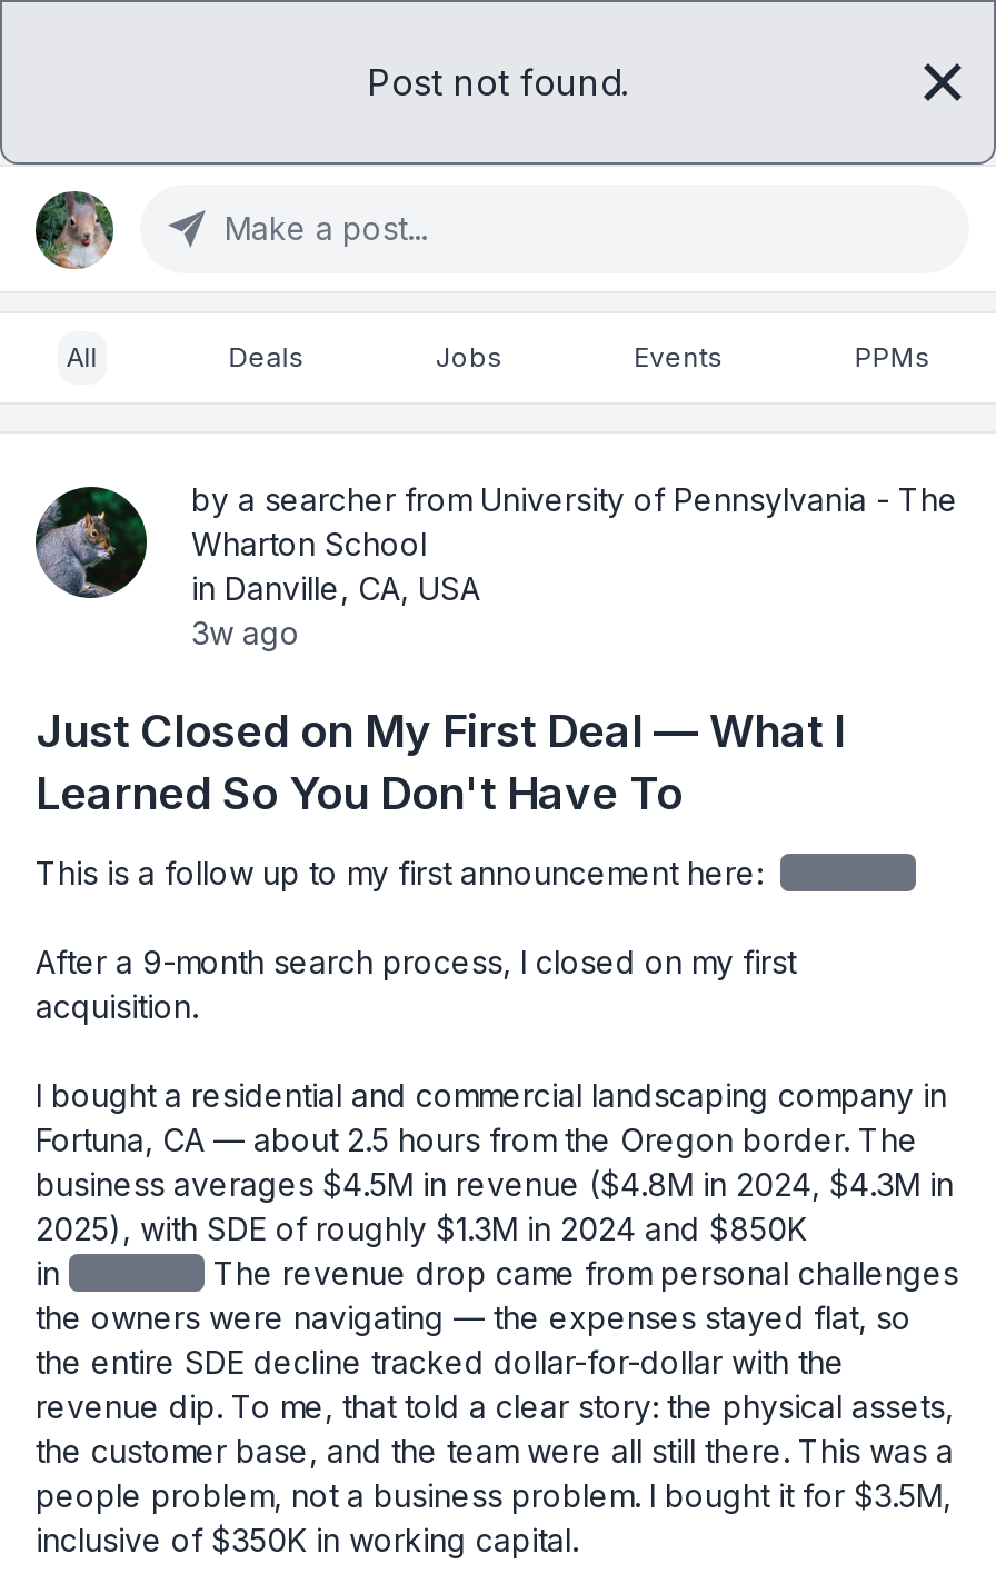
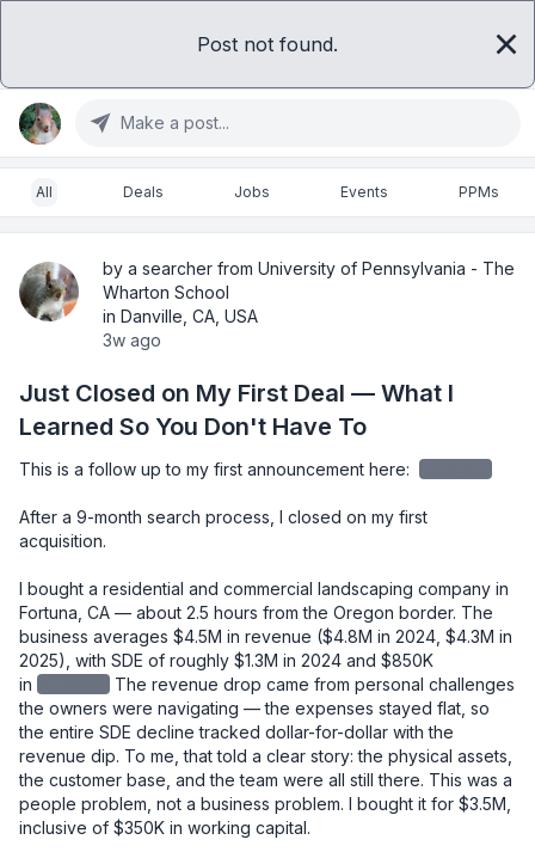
[36,485,149,600] [image] -> [19,262,80,323] [image]

